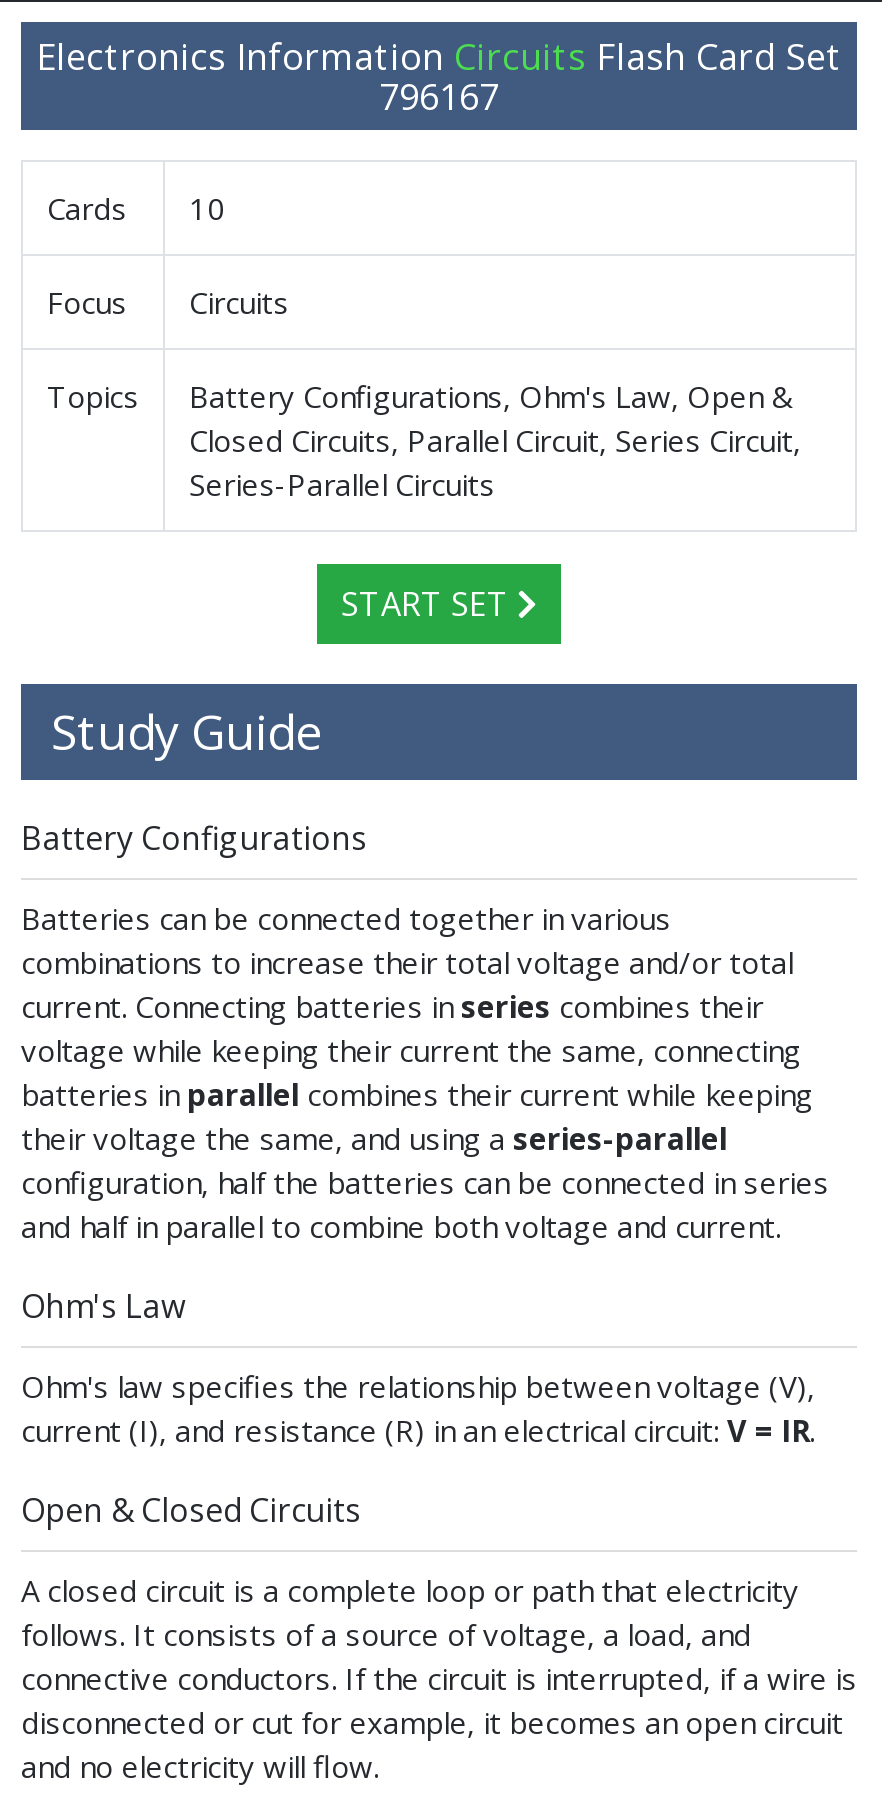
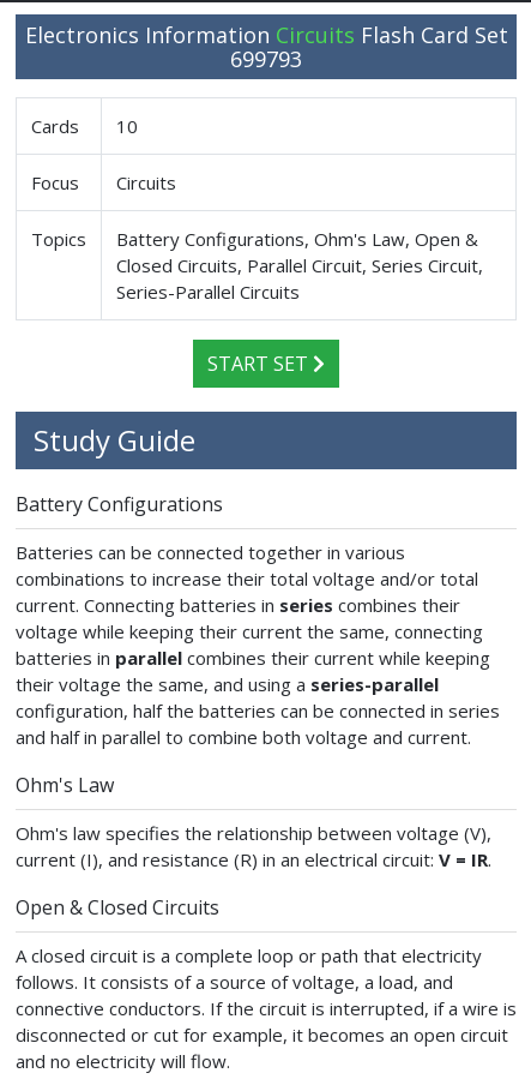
[379,72,499,120] 796167 -> [230,44,302,73] 699793

